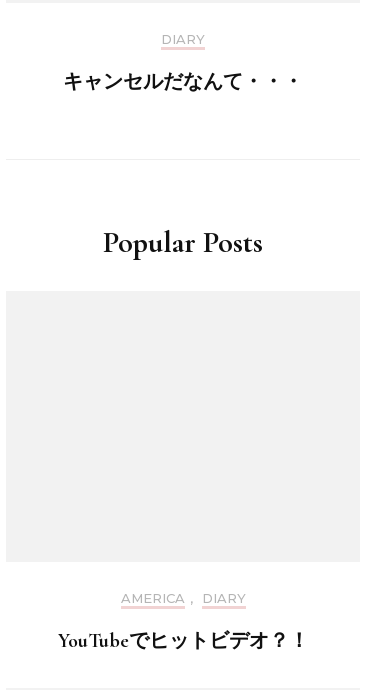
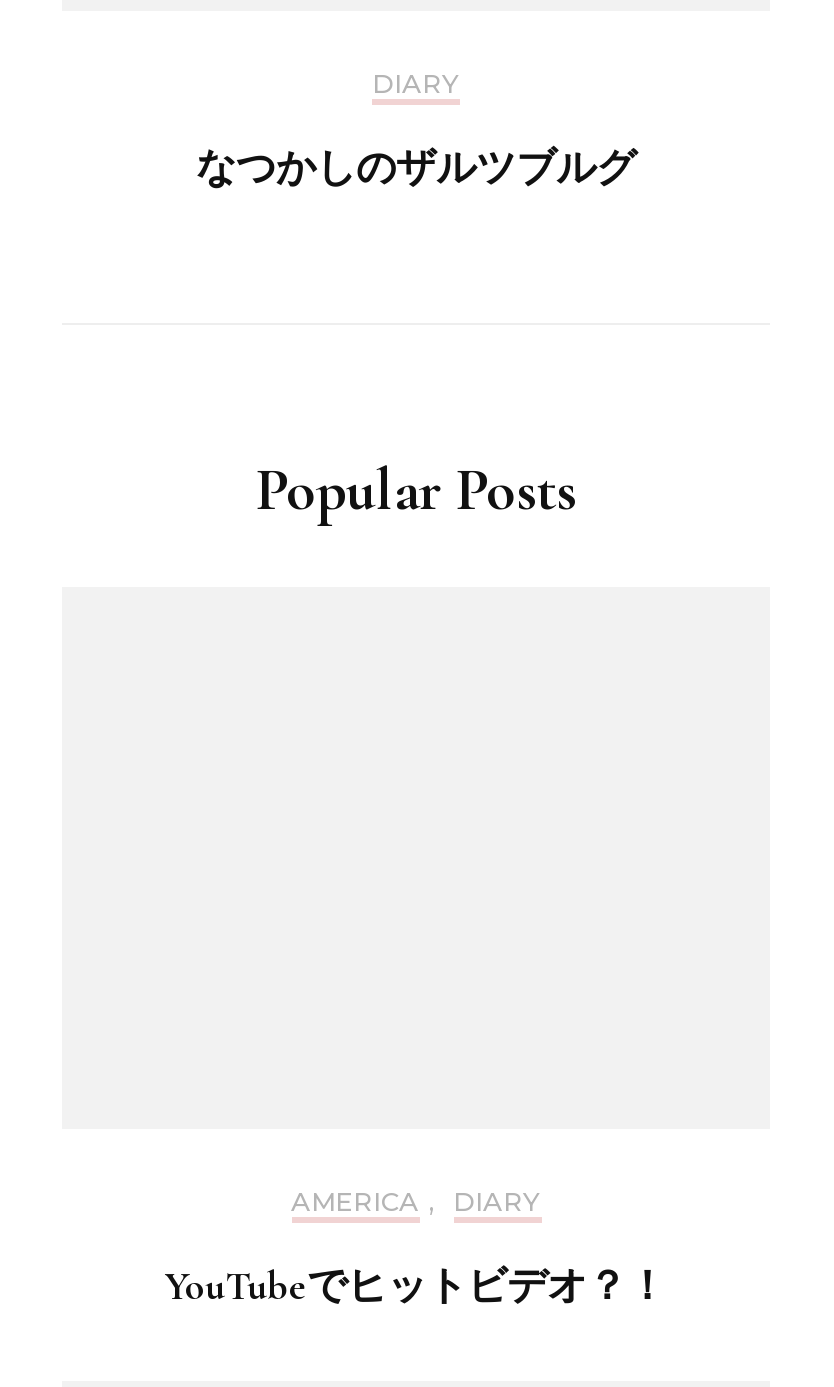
[63,70,303,94] キャンセルだなんて・・・ -> [196,145,636,193] なつかしのザルツブルグ

